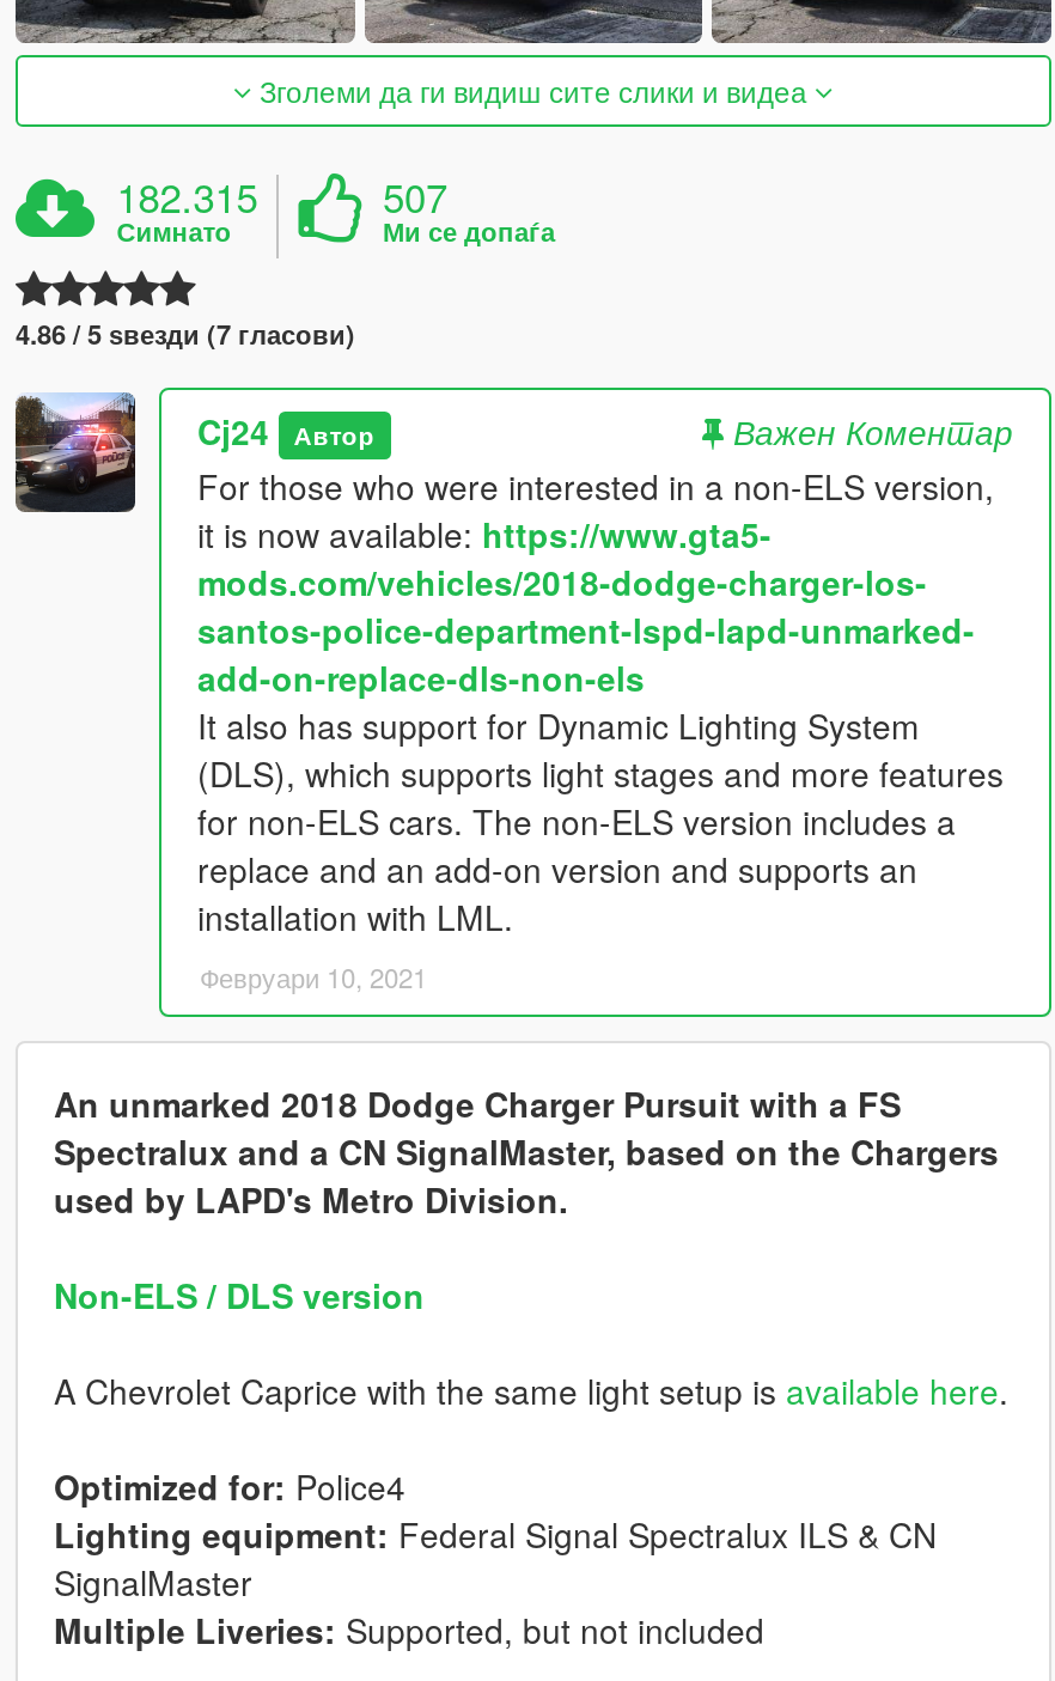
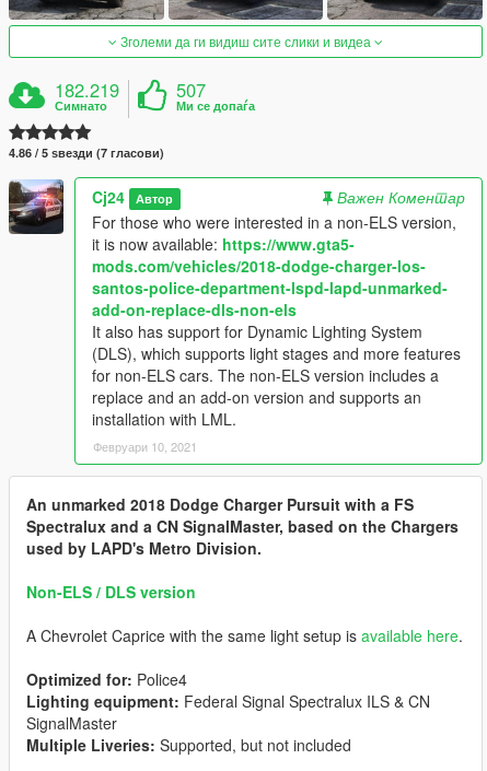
[117,168,258,225] 182.315 -> [55,77,120,103] 182.219

